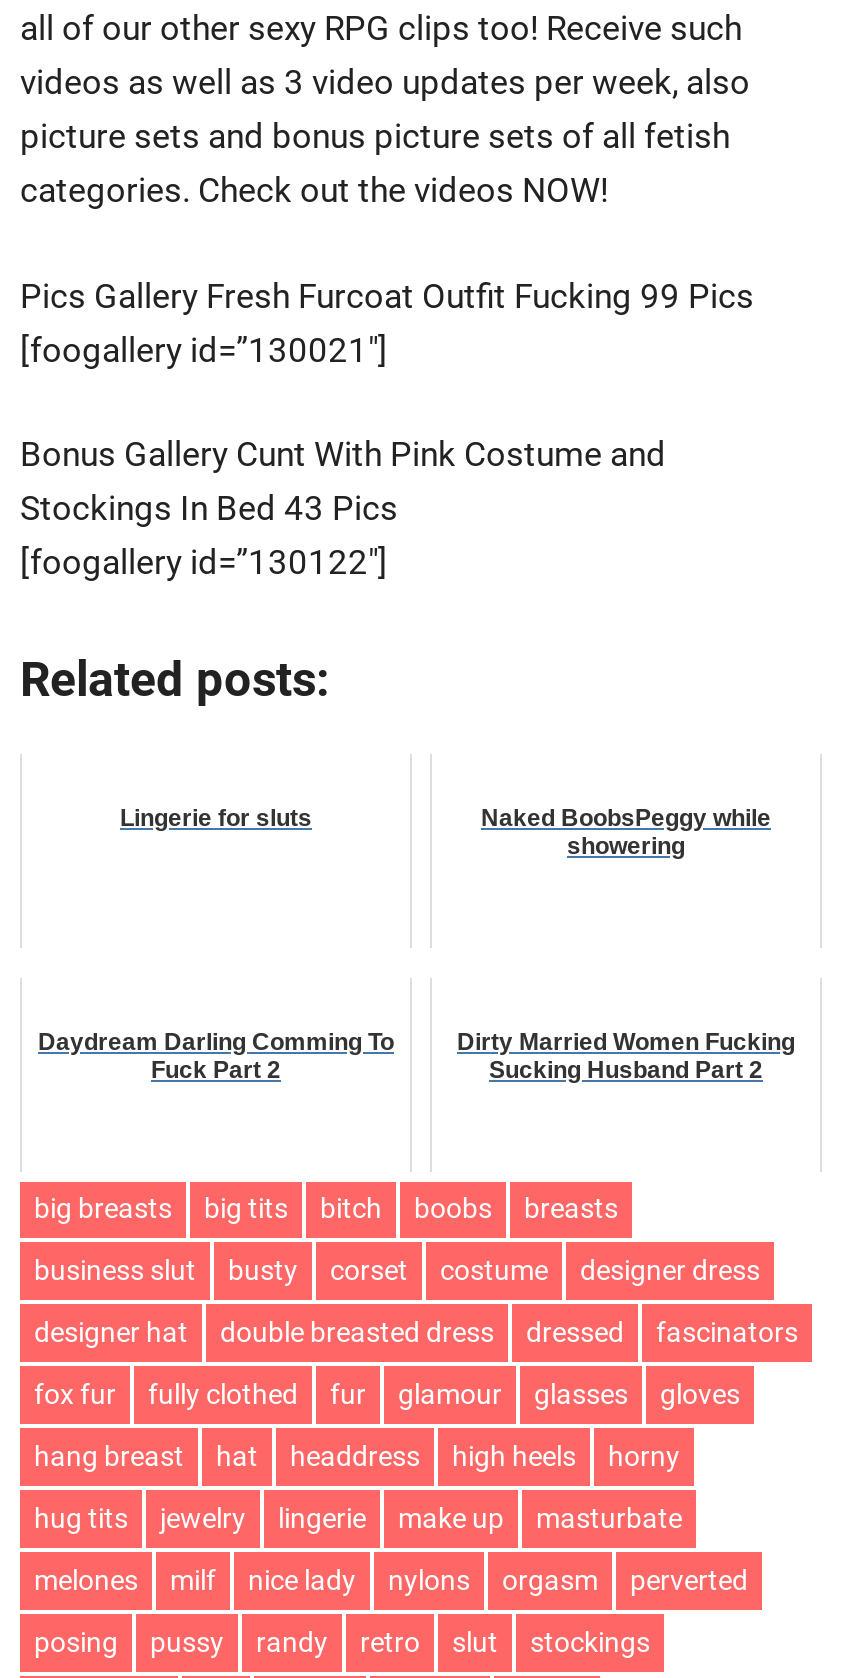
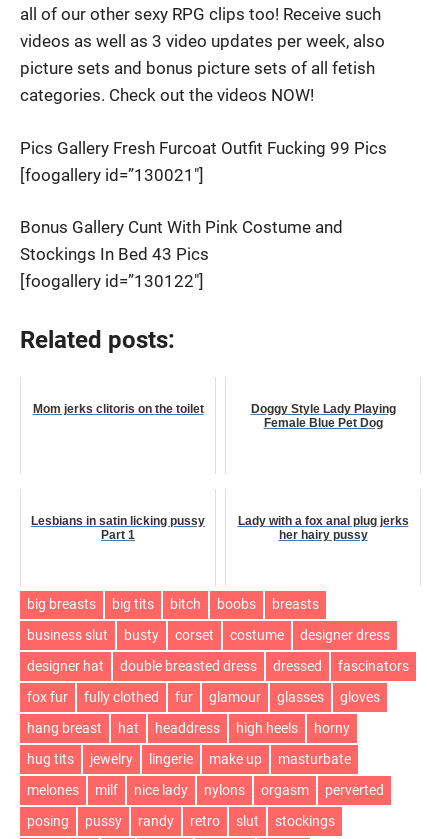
[120,803,771,859] Lingerie for sluts | Naked BoobsPeggy while | showering -> [32,401,395,429] Mom jerks clitoris on the toilet | Doggy Style Lady Playing | Female Blue Pet Dog
[38,1027,394,1083] Daydream Darling Comming To | Fuck Part 2 -> [31,513,205,541] Lesbians in satin licking pussy | Part 1
[457,1027,795,1083] Dirty Married Women Fucking | Sucking Husband Part 2 -> [237,513,408,541] Lady with a fox anal plug jerks | her hairy pussy

